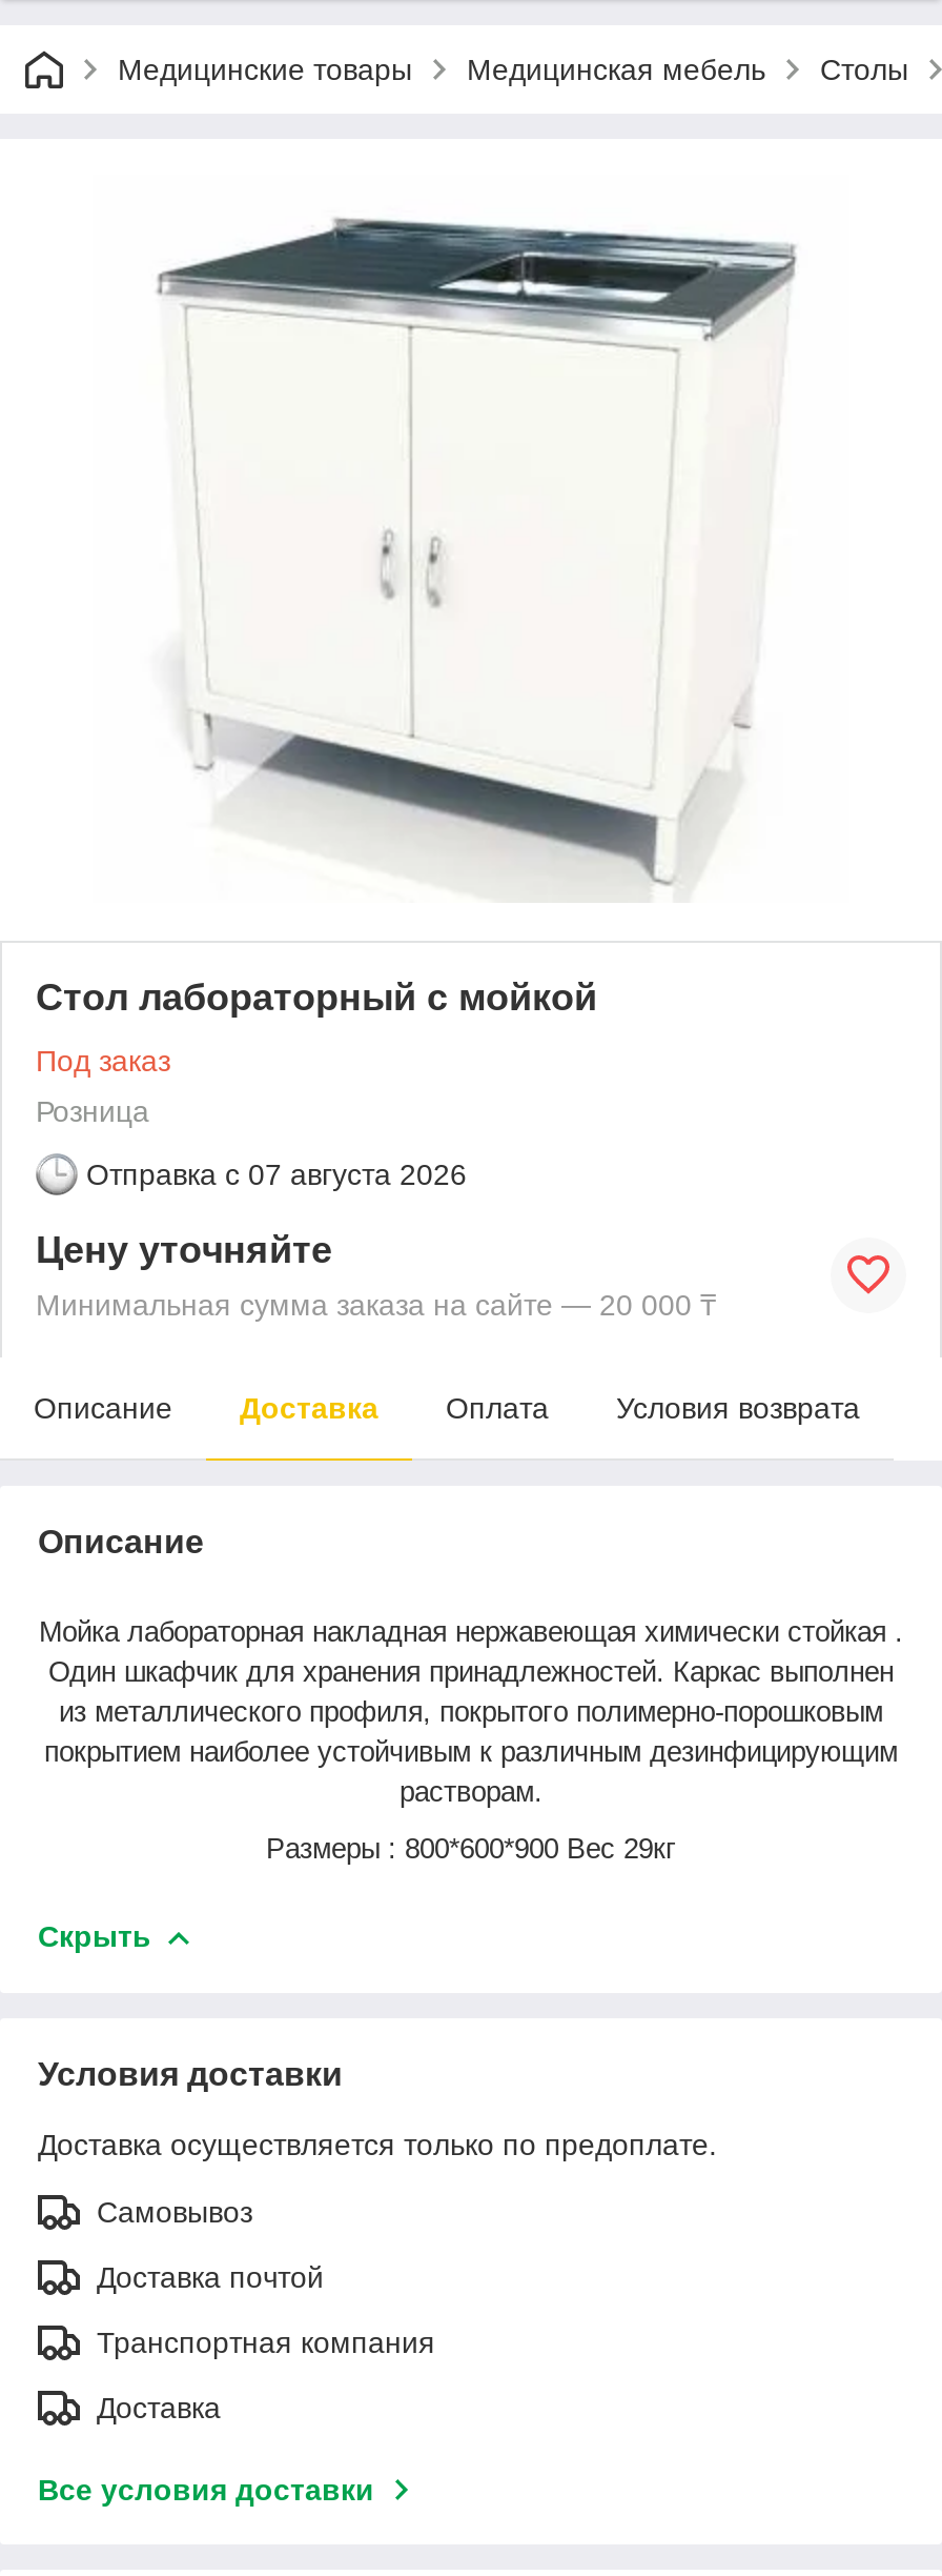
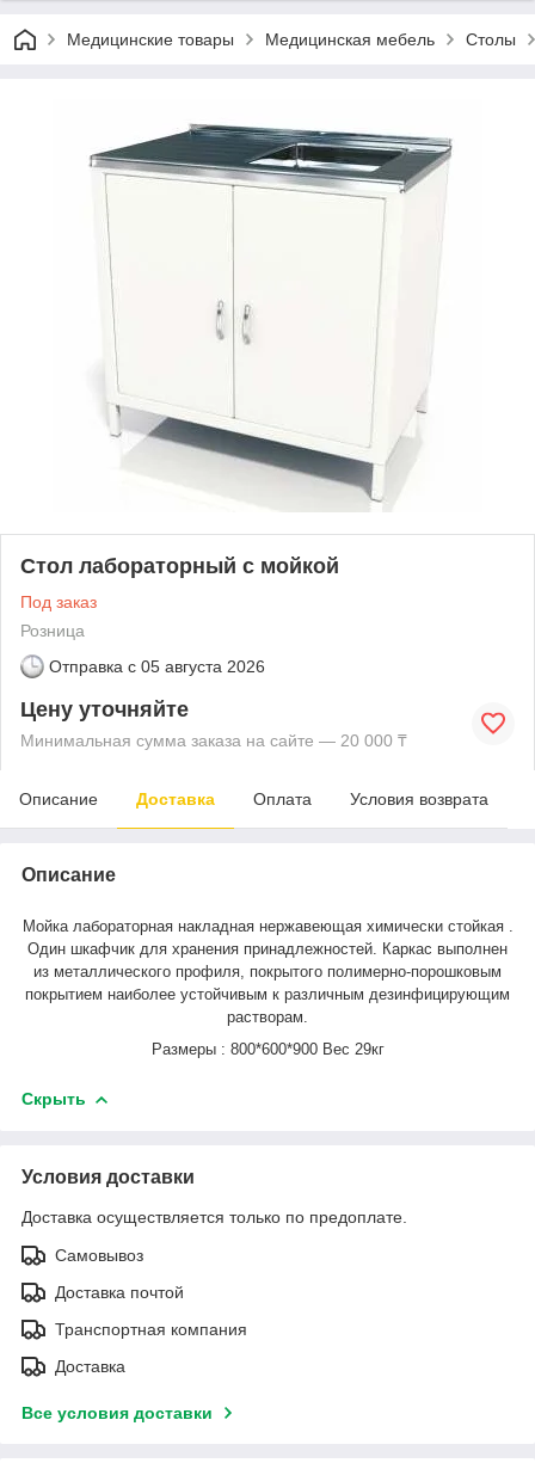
[86,1157,467,1191] Отправка с 07 августа 2026 -> [49,657,265,676] Отправка с 05 августа 2026

